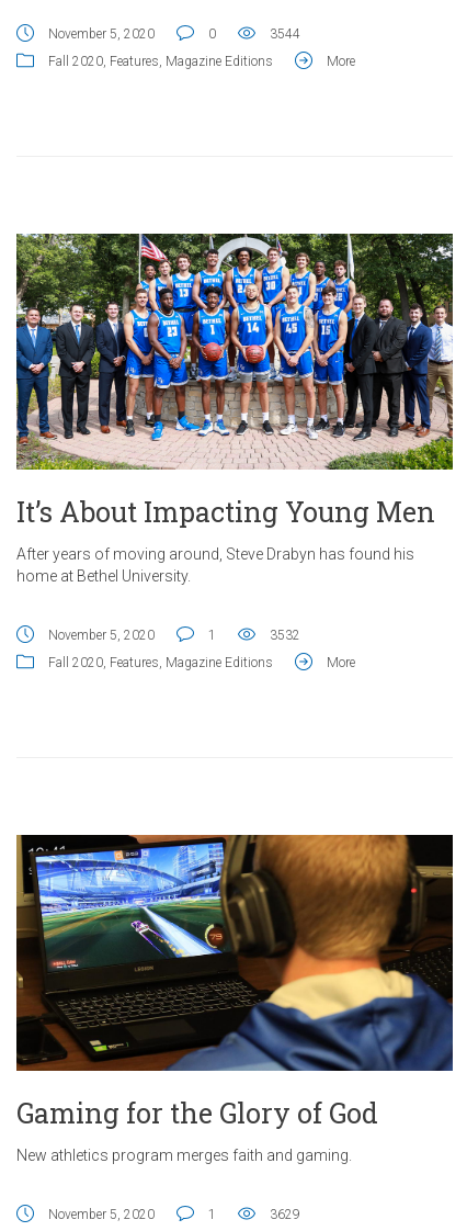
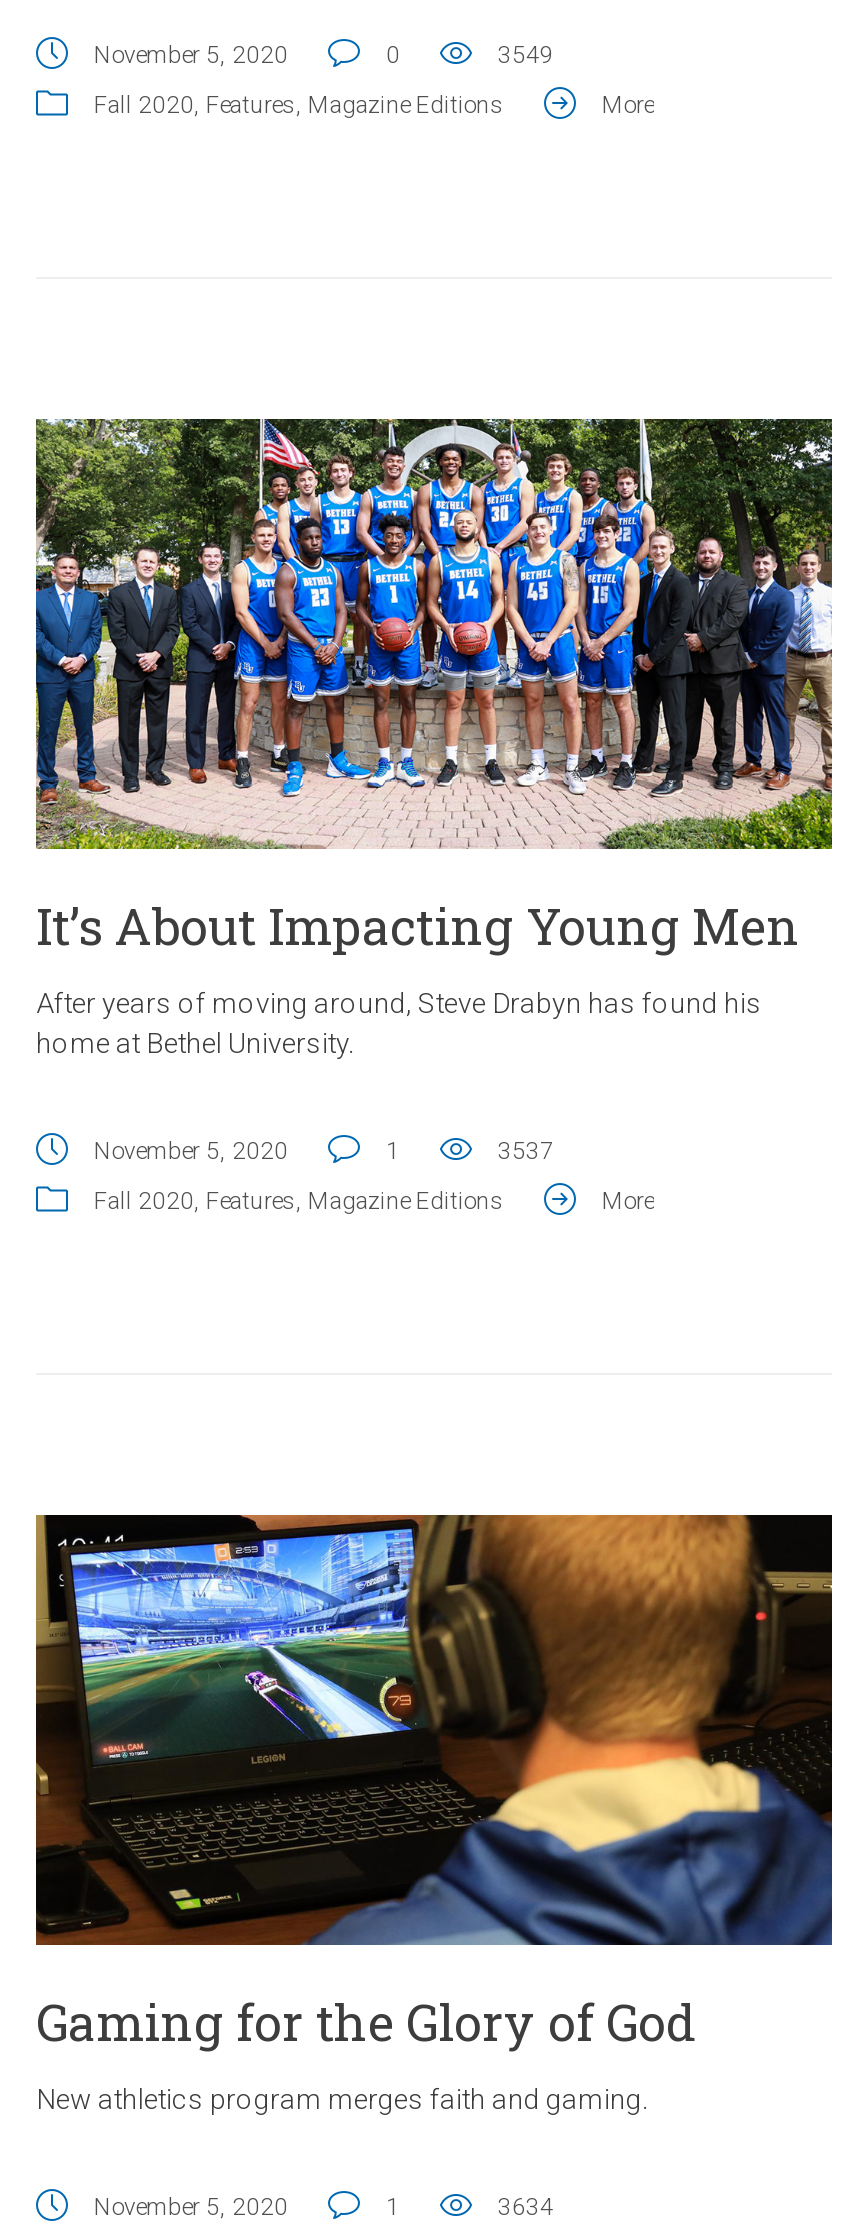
[270,27,300,42] 3544 -> [498,42,554,70] 3549
[270,628,300,643] 3532 -> [498,1138,554,1166] 3537
[270,1207,300,1223] 3629 -> [498,2194,554,2222] 3634

